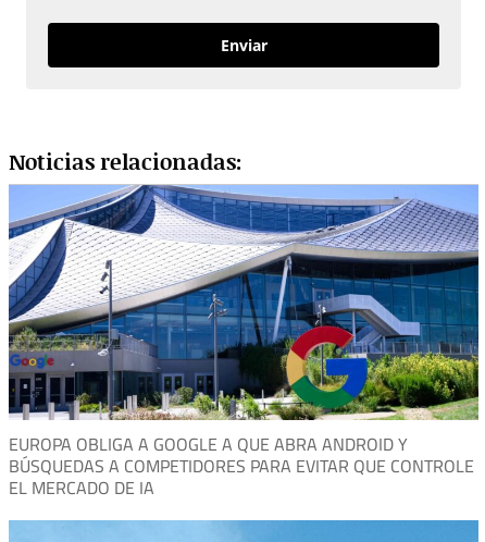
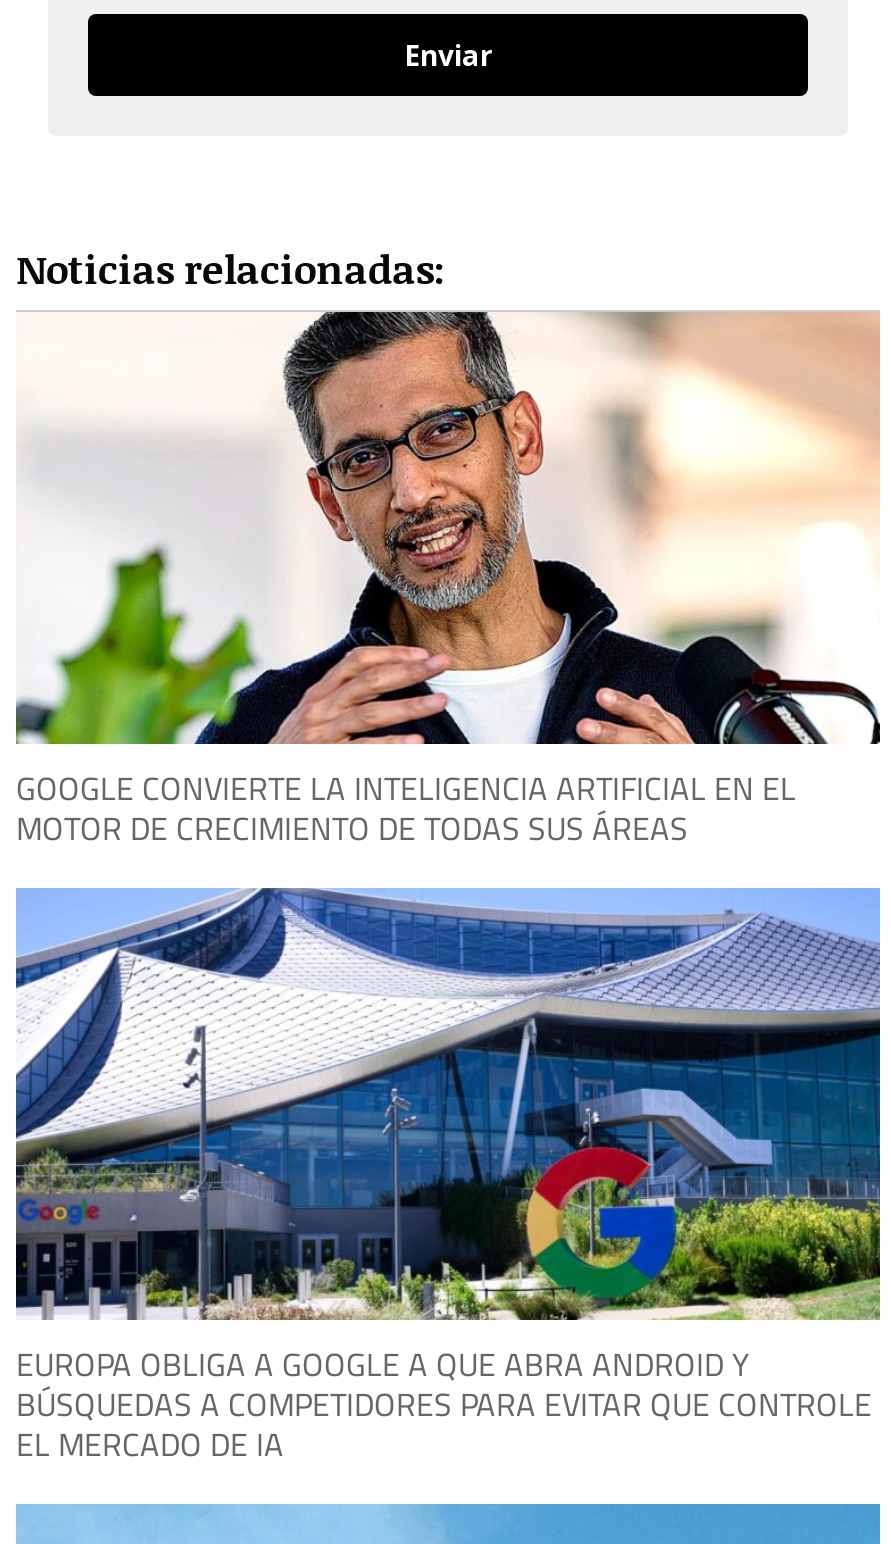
none -> [14,310,882,859] [image] | GOOGLE CONVIERTE LA INTELIGENCIA ARTIFICIAL EN EL | MOTOR DE CRECIMIENTO DE TODAS SUS ÁREAS

